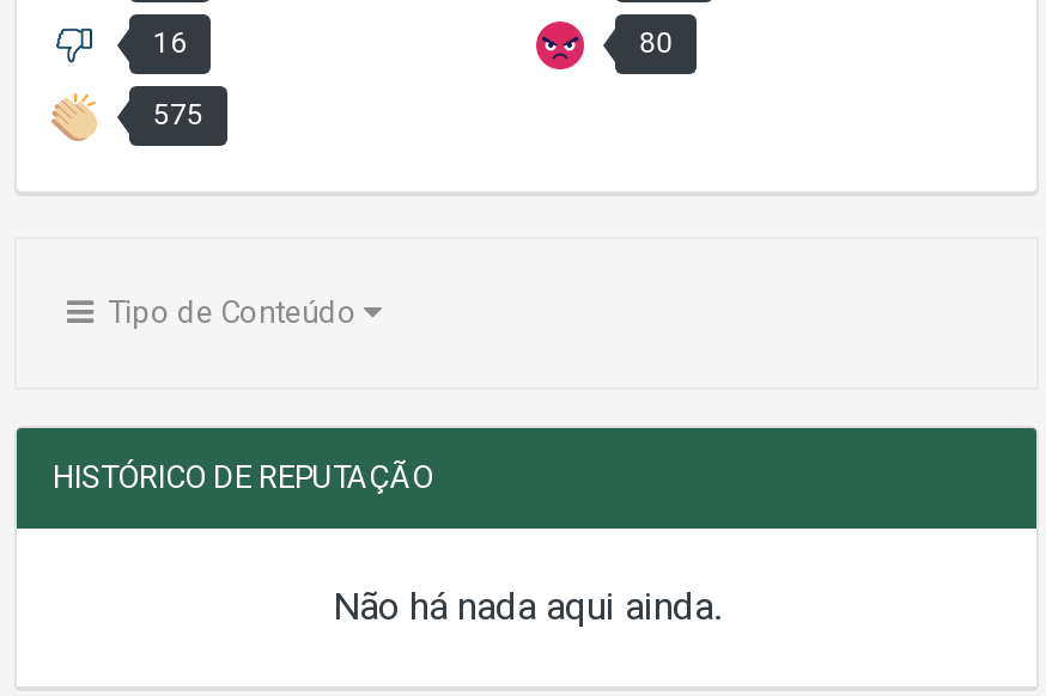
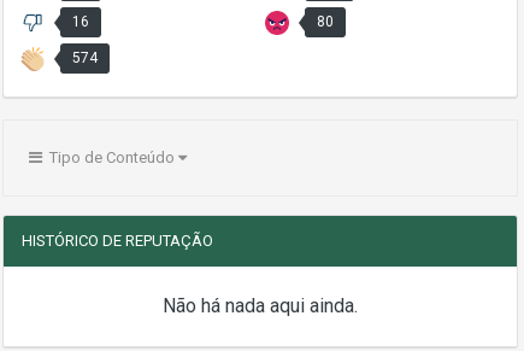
[153,98,203,132] 575 -> [72,49,98,66] 574

